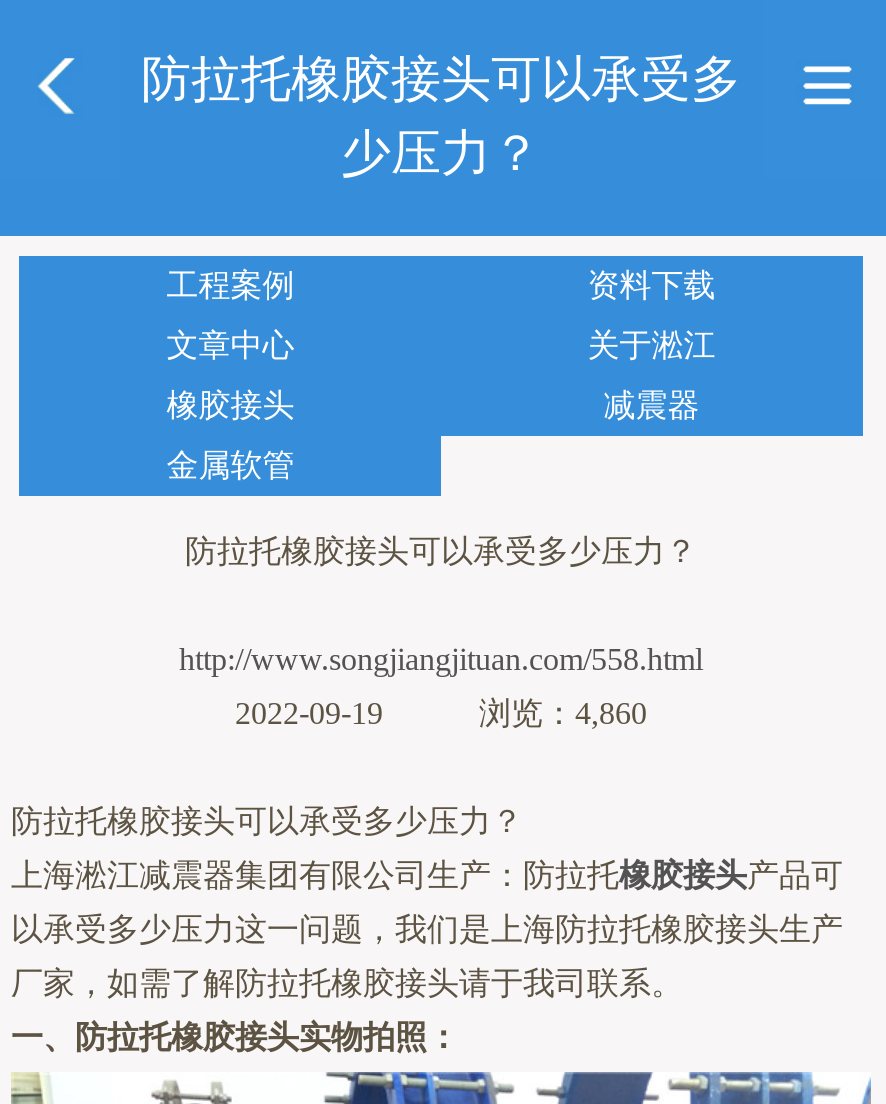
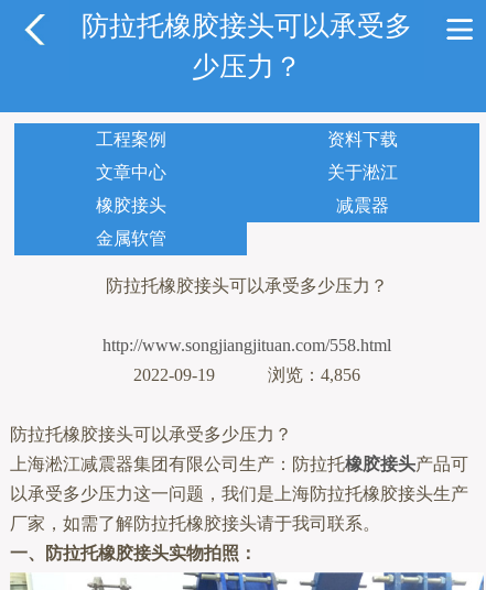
[235,696,647,730] 2022-09-19 浏览：4,860 -> [133,365,360,384] 2022-09-19 浏览：4,856

